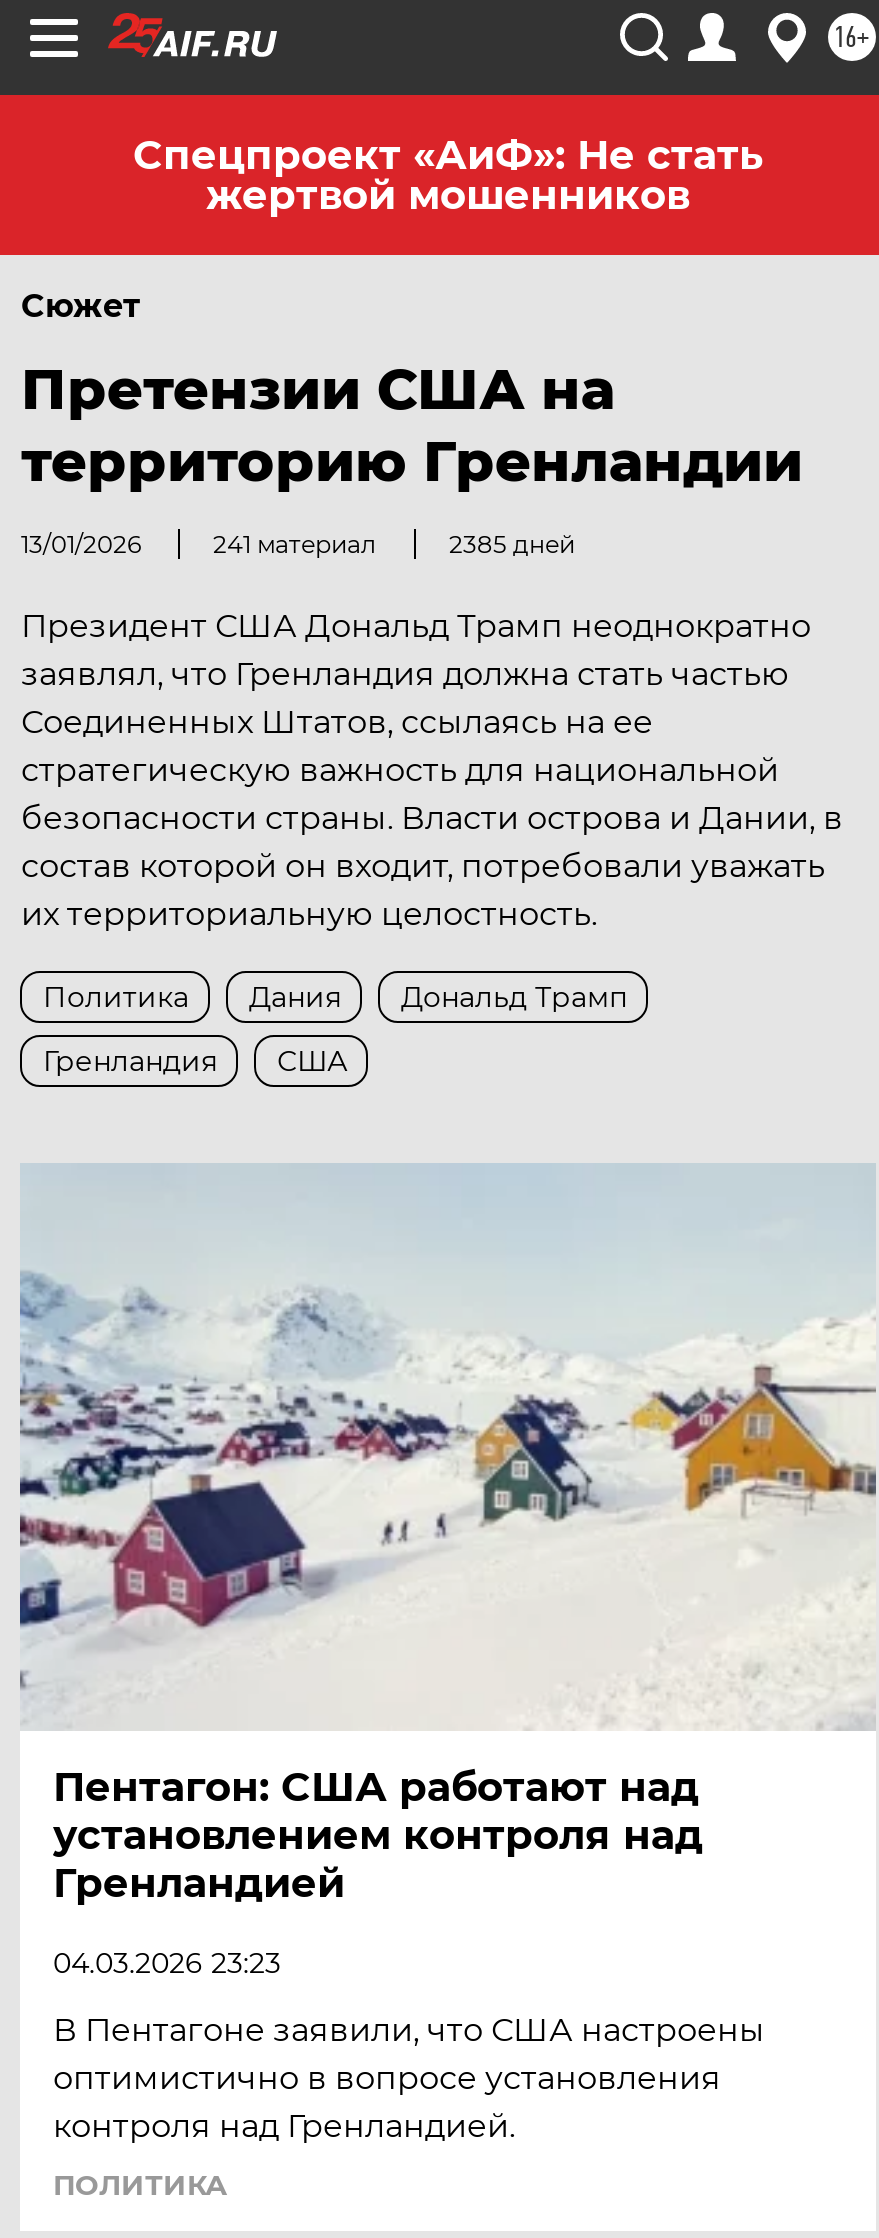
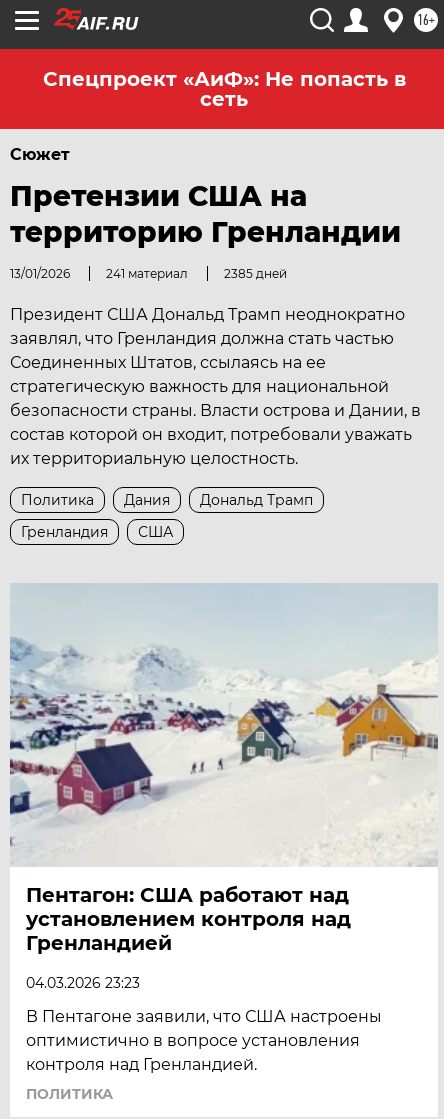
[133,131,763,219] Спецпроект «АиФ»: Не стать | жертвой мошенников -> [42,67,405,111] Спецпроект «АиФ»: Не попасть в | сеть

